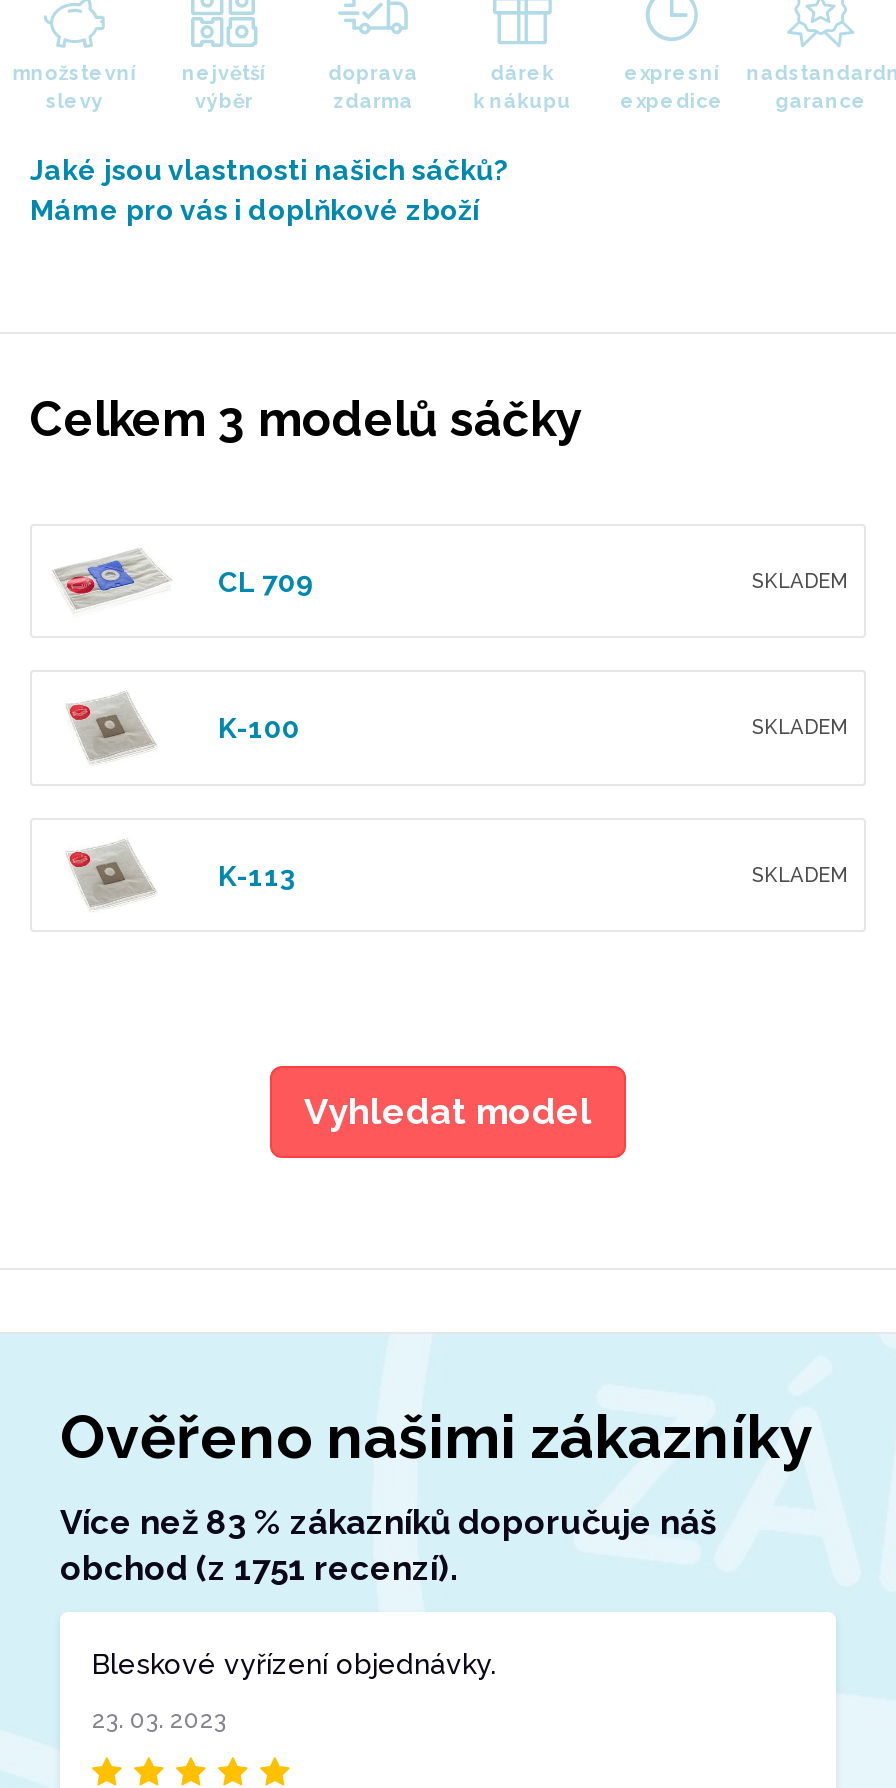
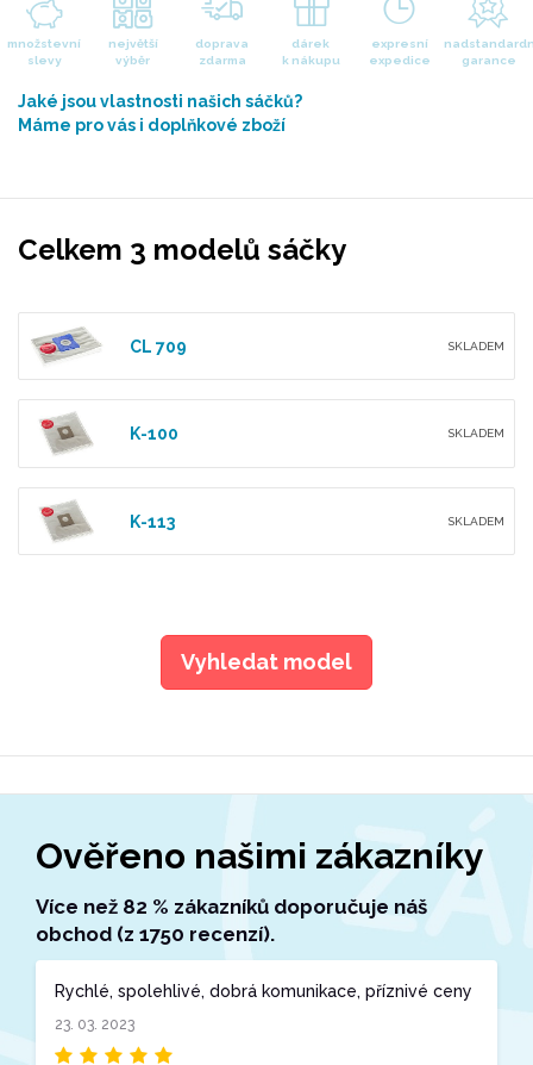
[60,1503,716,1589] Více než 83 % zákazníků doporučuje náš | obchod (z 1751 recenzí). -> [36,895,427,946] Více než 82 % zákazníků doporučuje náš | obchod (z 1750 recenzí).
[92,1649,496,1681] Bleskové vyřízení objednávky. -> [55,982,472,1001] Rychlé, spolehlivé, dobrá komunikace, příznivé ceny

